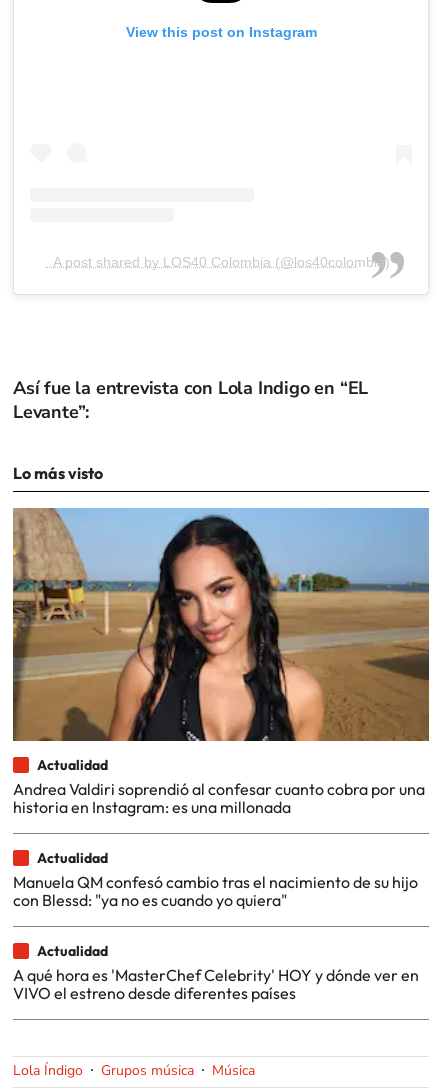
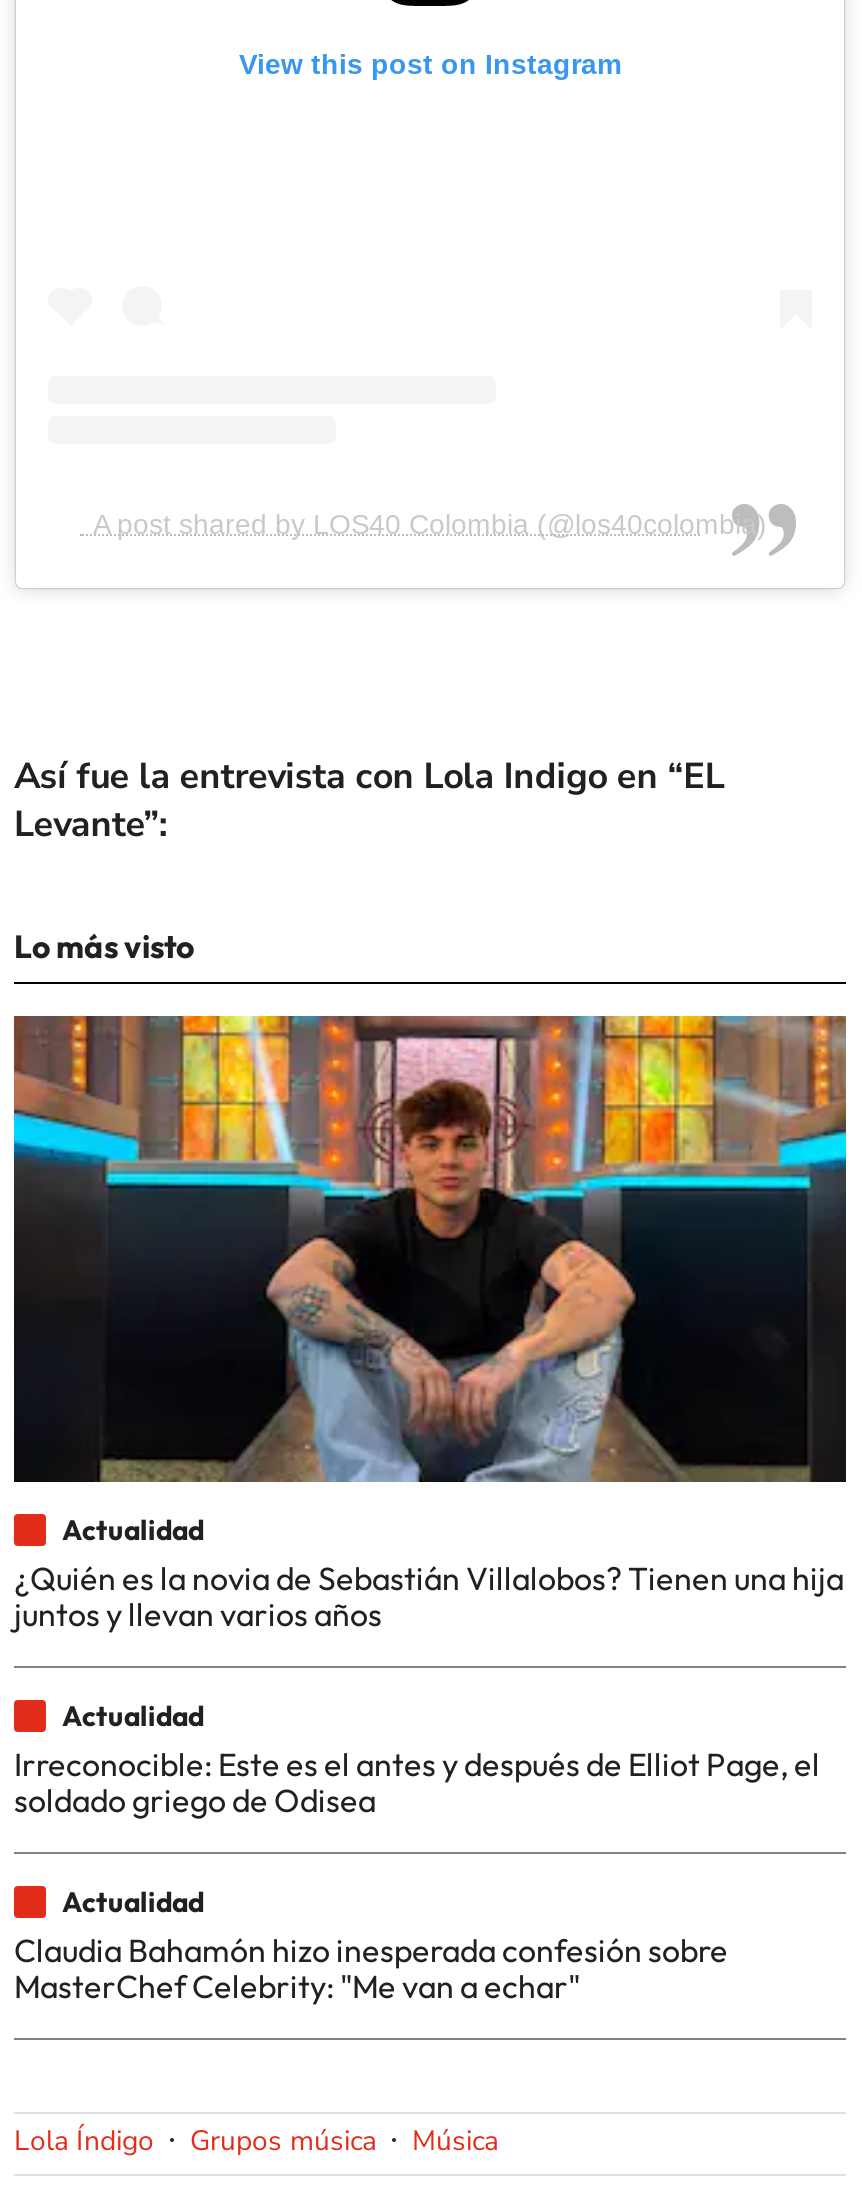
[12,507,430,817] [image] | Andrea Valdiri soprendió al confesar cuanto cobra por una | historia en Instagram: es una millonada -> [12,1014,848,1634] [image] | ¿Quién es la novia de Sebastián Villalobos? Tienen una hija | juntos y llevan varios años
[13,872,418,910] Manuela QM confesó cambio tras el nacimiento de su hijo | con Blessd: "ya no es cuando yo quiera" -> [14,1744,820,1820] Irreconocible: Este es el antes y después de Elliot Page, el | soldado griego de Odisea
[13,965,419,1003] A qué hora es 'MasterChef Celebrity' HOY y dónde ver en | VIVO el estreno desde diferentes países -> [14,1930,728,2006] Claudia Bahamón hizo inesperada confesión sobre | MasterChef Celebrity: "Me van a echar"

